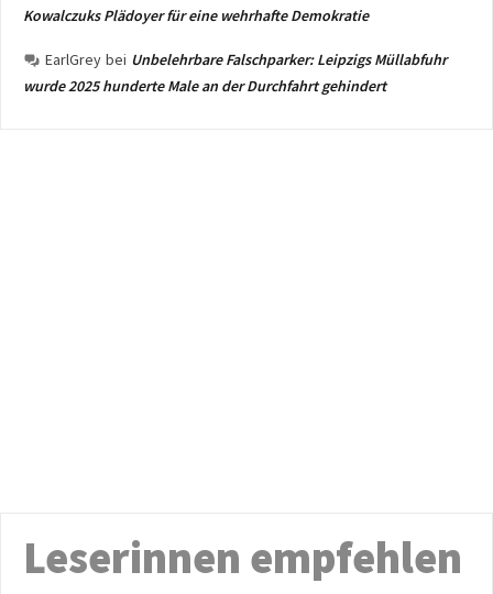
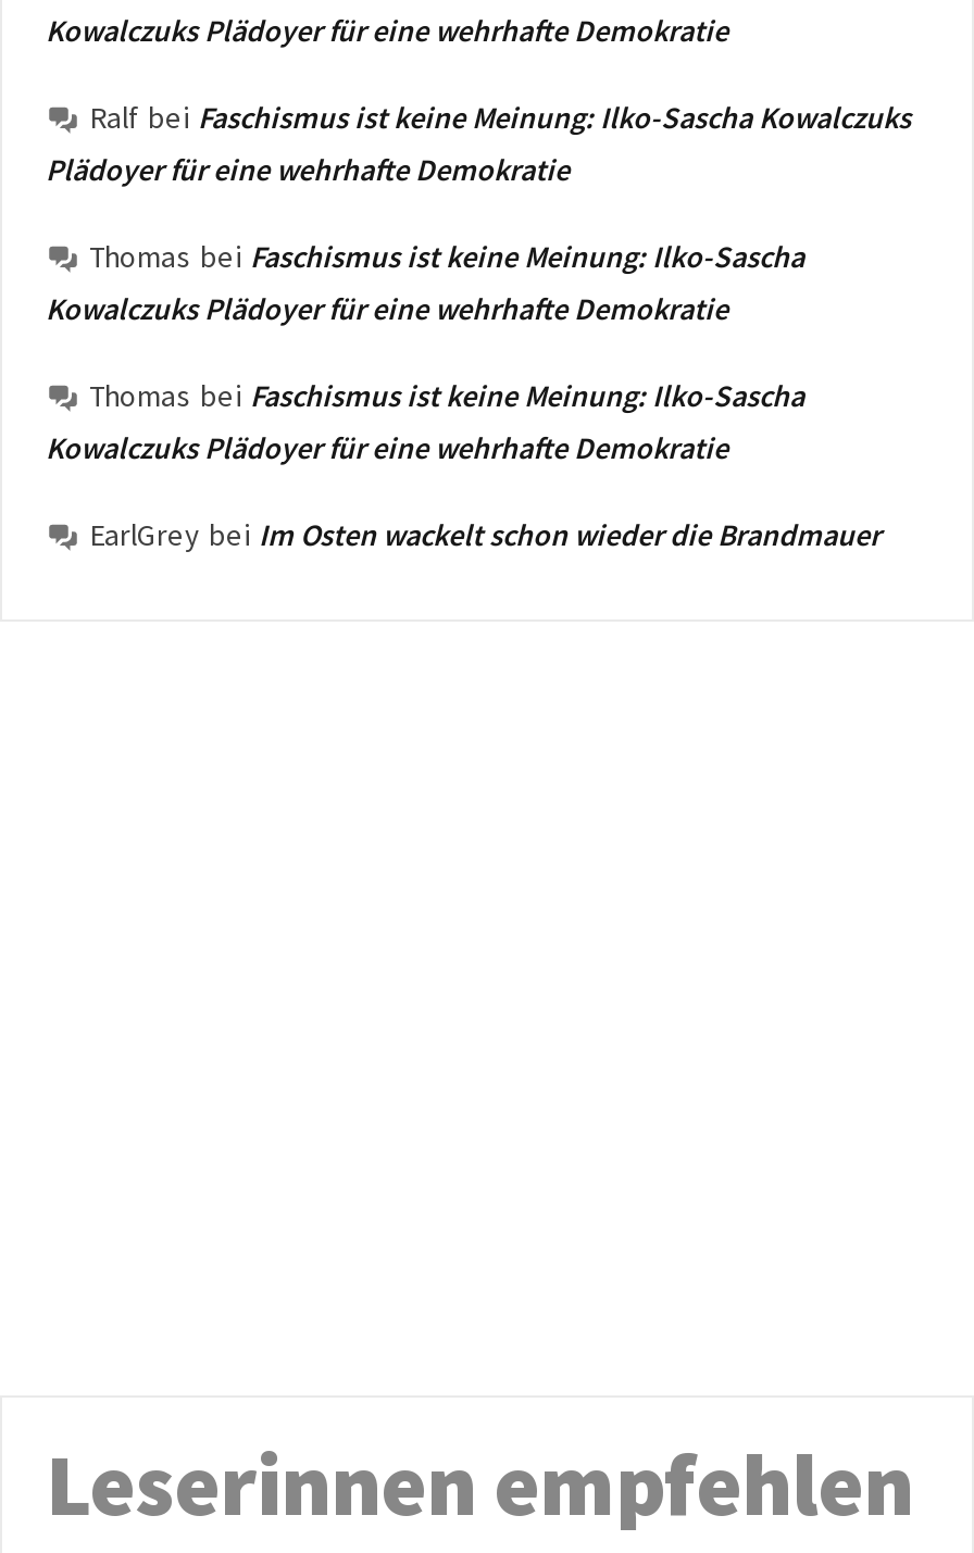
[23,50,447,96] EarlGrey bei Unbelehrbare Falschparker: Leipzigs Müllabfuhr | wurde 2025 hunderte Male an der Durchfahrt gehindert -> [46,98,911,554] Ralf bei Faschismus ist keine Meinung: Ilko-Sascha Kowalczuks | Plädoyer für eine wehrhafte Demokratie | Thomas bei Faschismus ist keine Meinung: Ilko-Sascha | Kowalczuks Plädoyer für eine wehrhafte Demokratie | Thomas bei Faschismus ist keine Meinung: Ilko-Sascha | Kowalczuks Plädoyer für eine wehrhafte Demokratie | EarlGrey bei Im Osten wackelt schon wieder die Brandmauer

